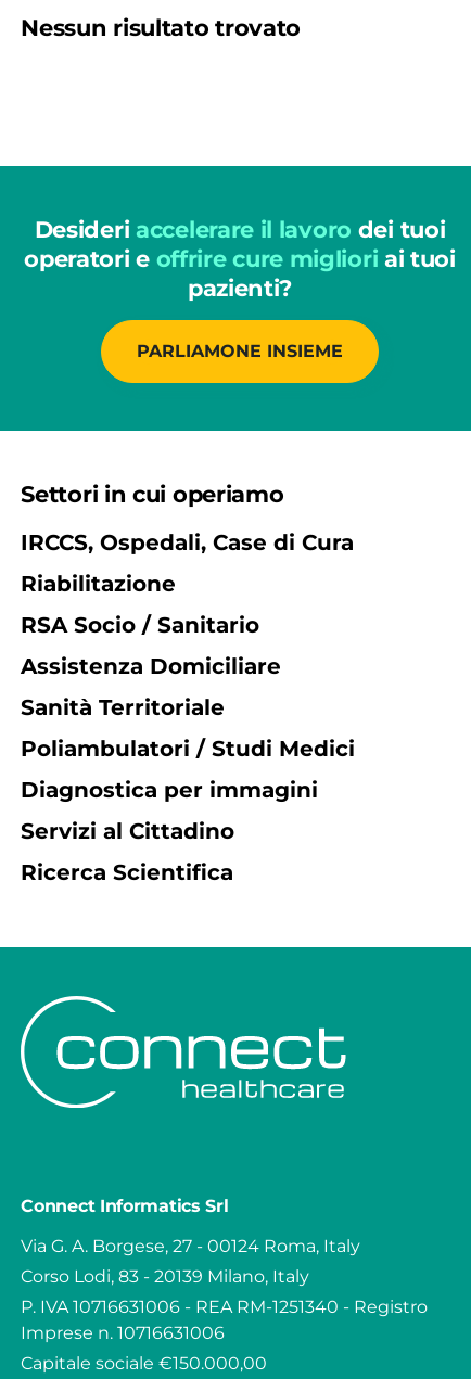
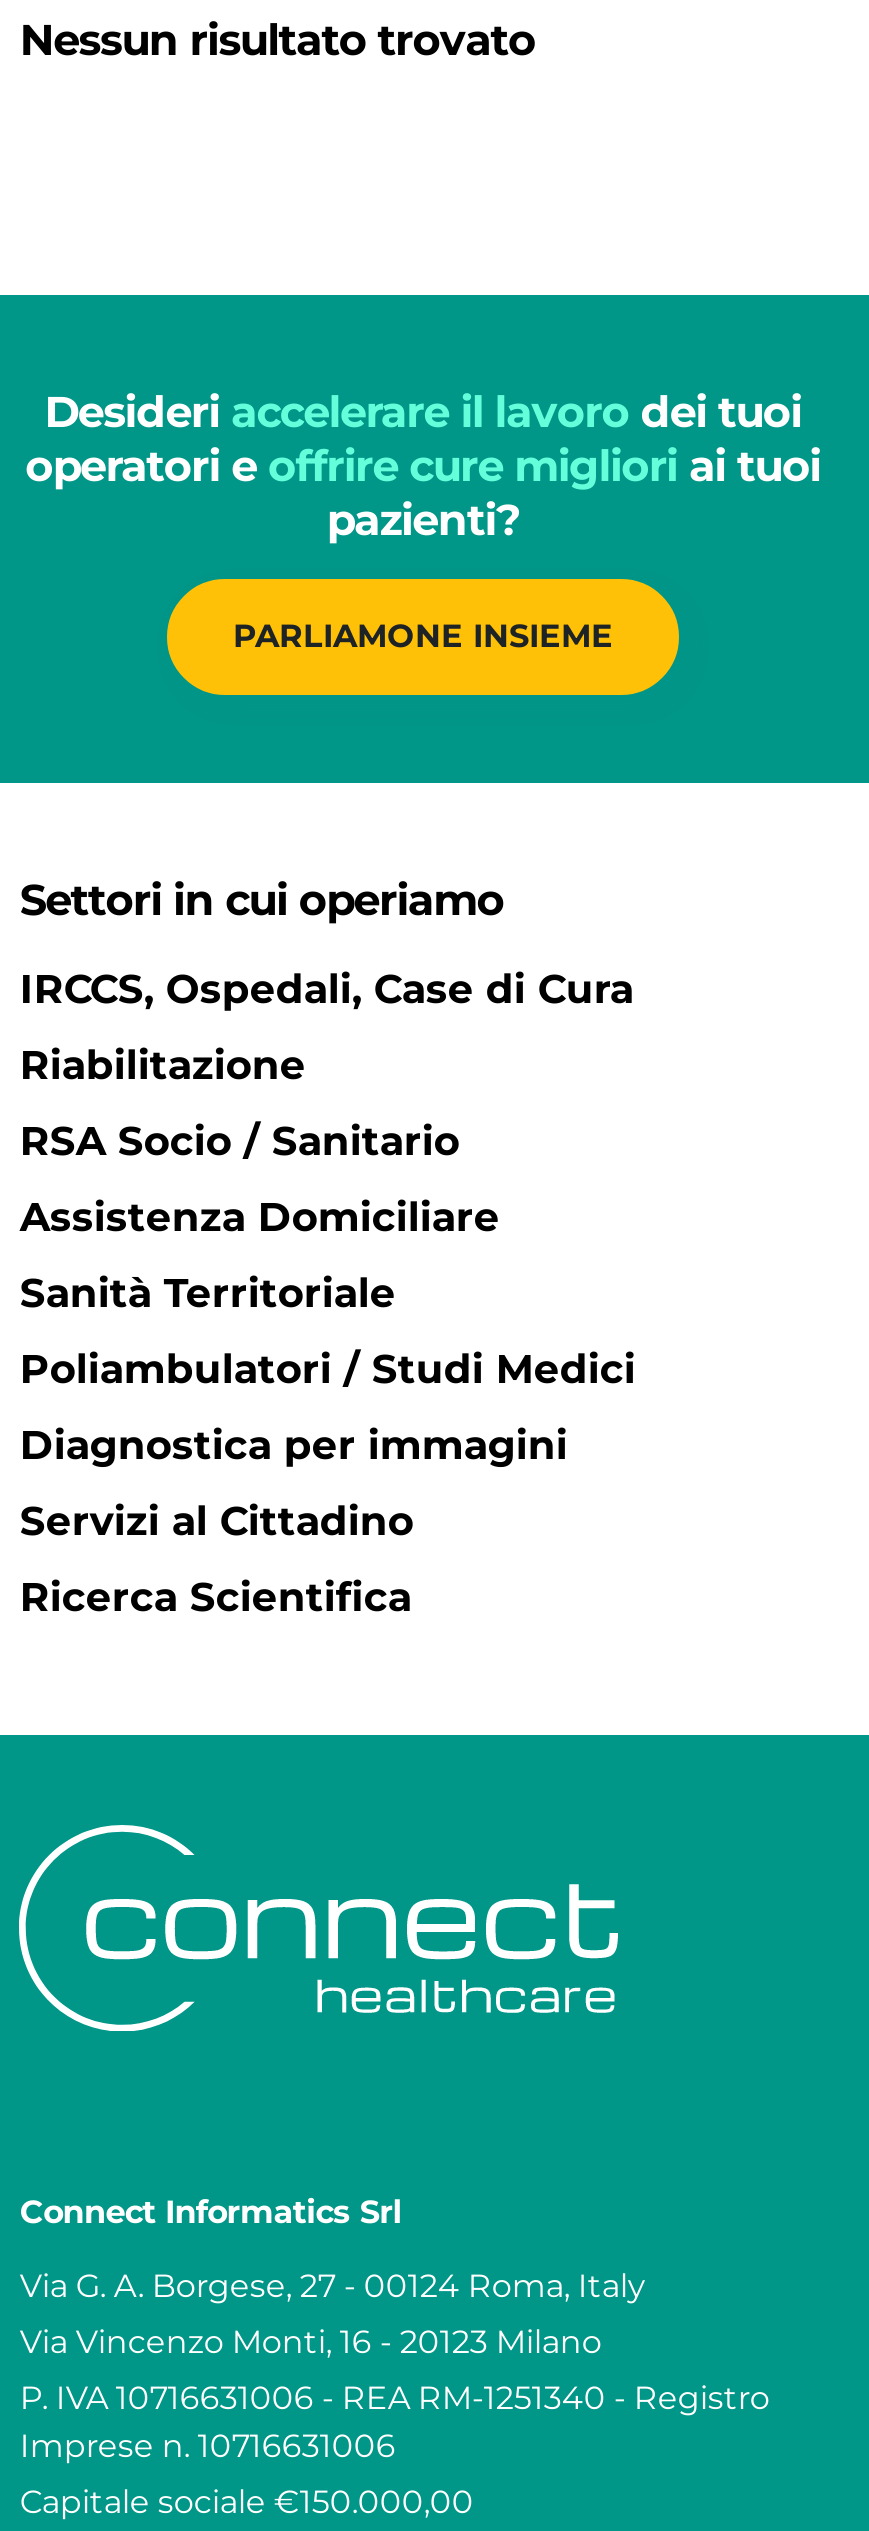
[21,1266,310,1286] Corso Lodi, 83 - 20139 Milano, Italy -> [20,2322,602,2360] Via Vincenzo Monti, 16 - 20123 Milano

